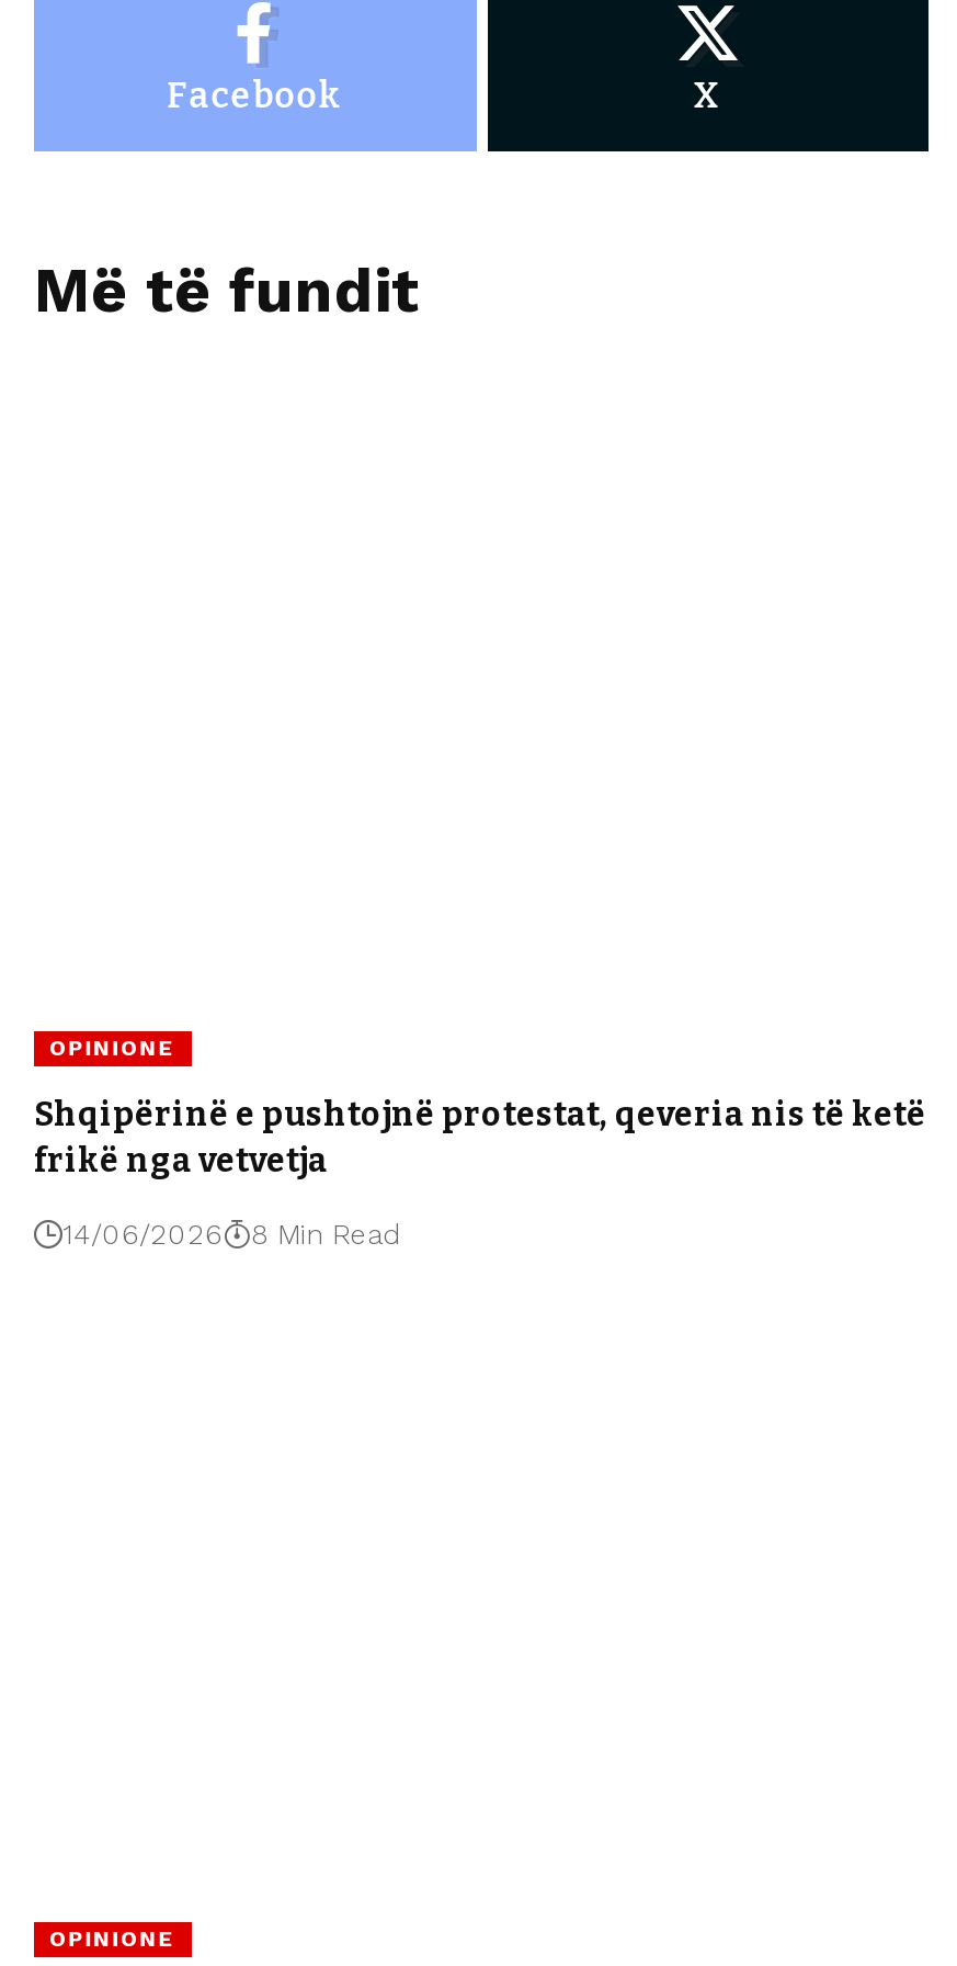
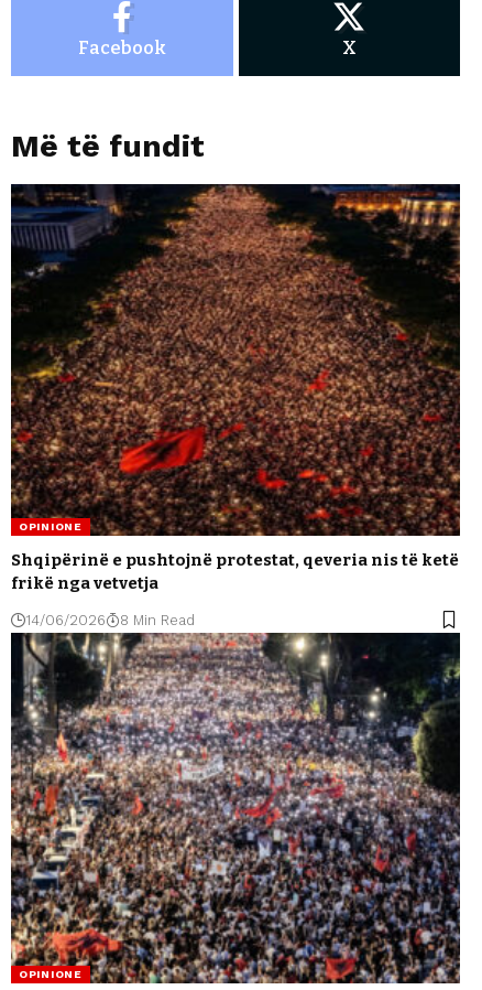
none -> [10,183,461,537] [image]
none -> [10,610,461,984] [image]

